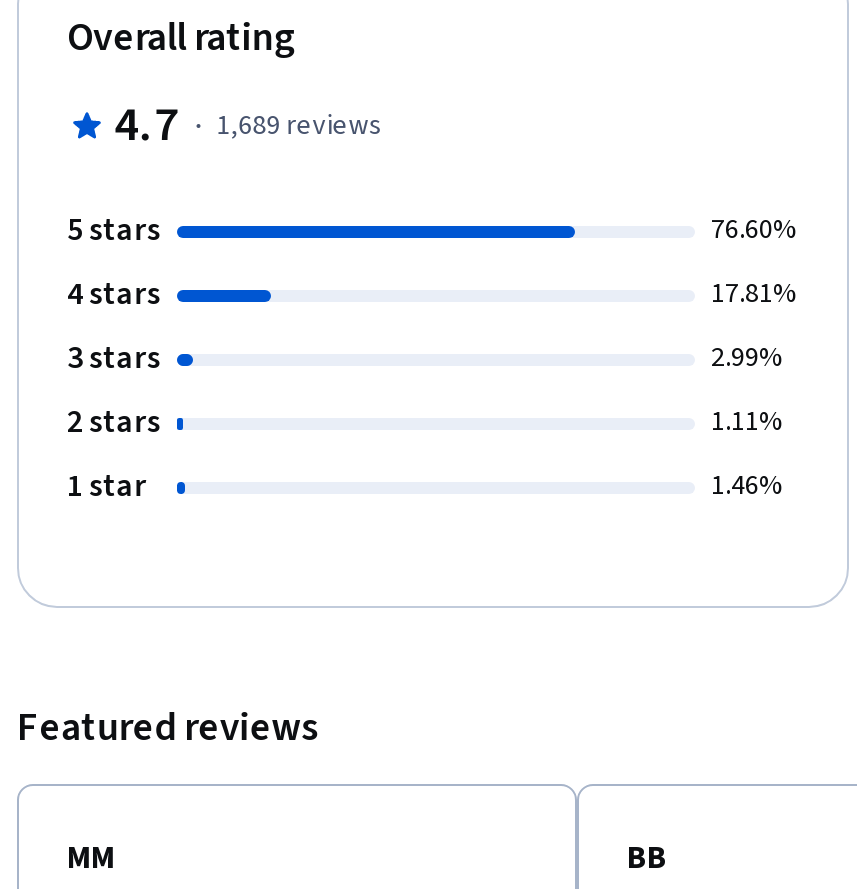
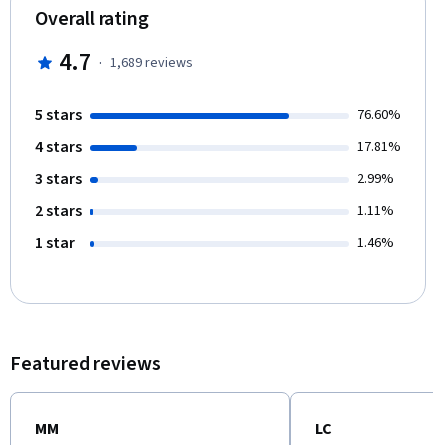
[627,836,667,880] BB -> [315,418,332,440] LC

